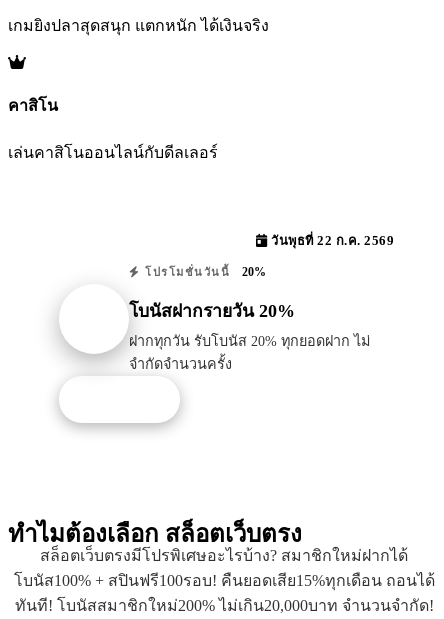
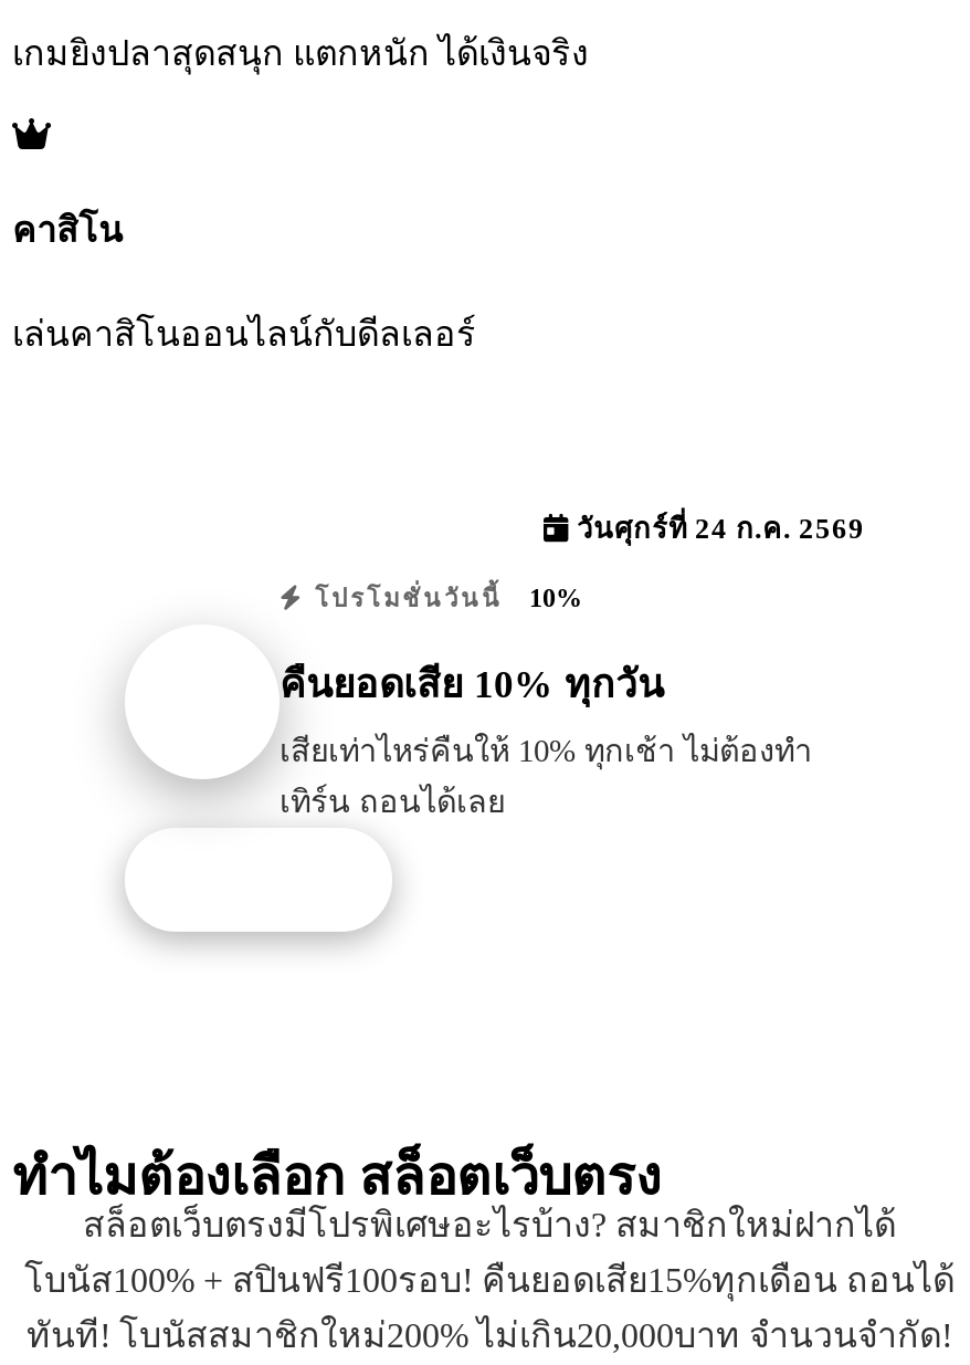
[267,234,394,248] วันพุธที่ 22 ก.ค. 2569 -> [569,513,865,544] วันศุกร์ที่ 24 ก.ค. 2569
[140,265,266,279] โปรโมชั่นวันนี้ 20% -> [305,582,582,613] โปรโมชั่นวันนี้ 10%
[129,301,295,321] โบนัสฝากรายวัน 20% -> [280,662,664,707] คืนยอดเสีย 10% ทุกวัน
[129,333,370,372] ฝากทุกวัน รับโบนัส 20% ทุกยอดฝาก ไม่ | จำกัดจำนวนครั้ง -> [280,733,812,819] เสียเท่าไหร่คืนให้ 10% ทุกเช้า ไม่ต้องทำ | เทิร์น ถอนได้เลย

